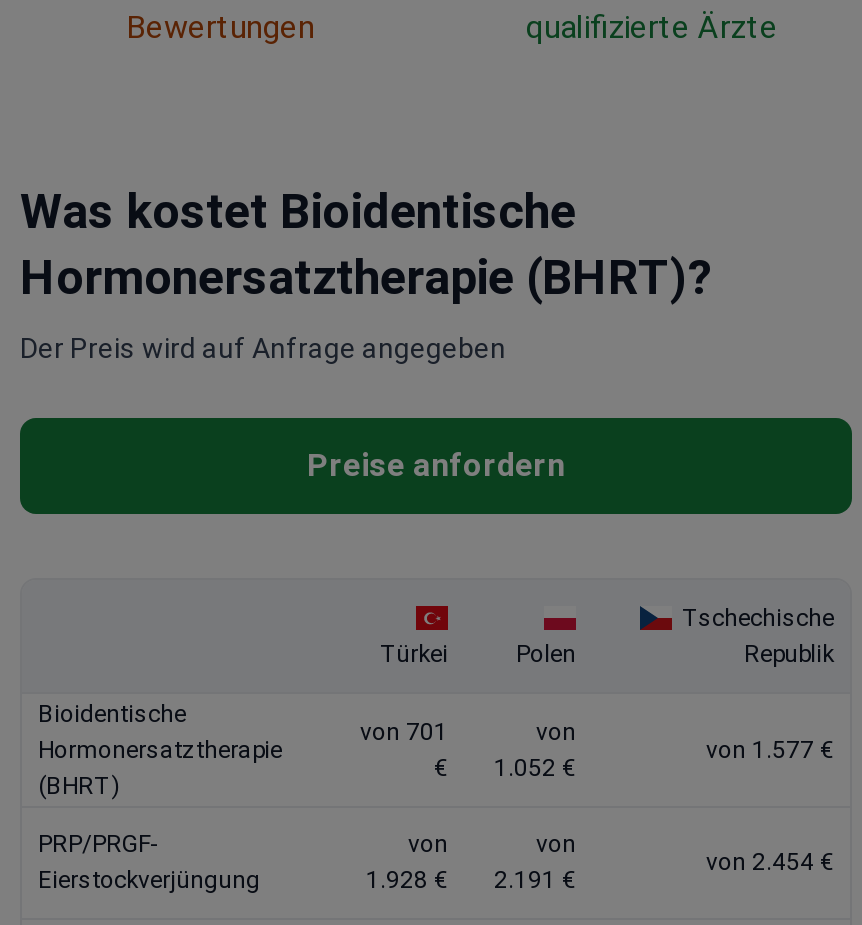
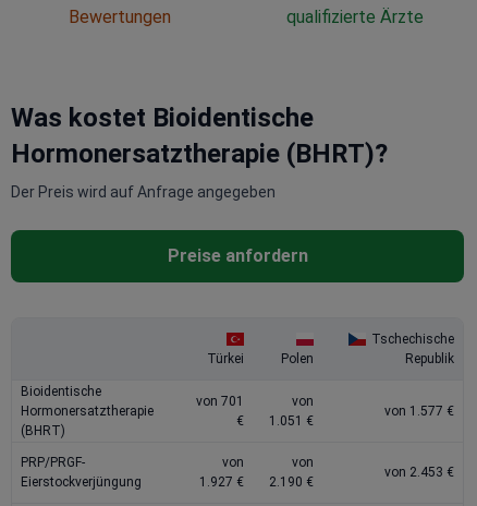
[494,754,576,782] 1.052 € -> [269,413,314,429] 1.051 €
[706,848,834,876] von 2.454 € -> [384,465,454,480] von 2.453 €
[366,866,448,894] 1.928 € -> [199,474,244,490] 1.927 €
[494,866,576,894] 2.191 € -> [269,474,314,490] 2.190 €

